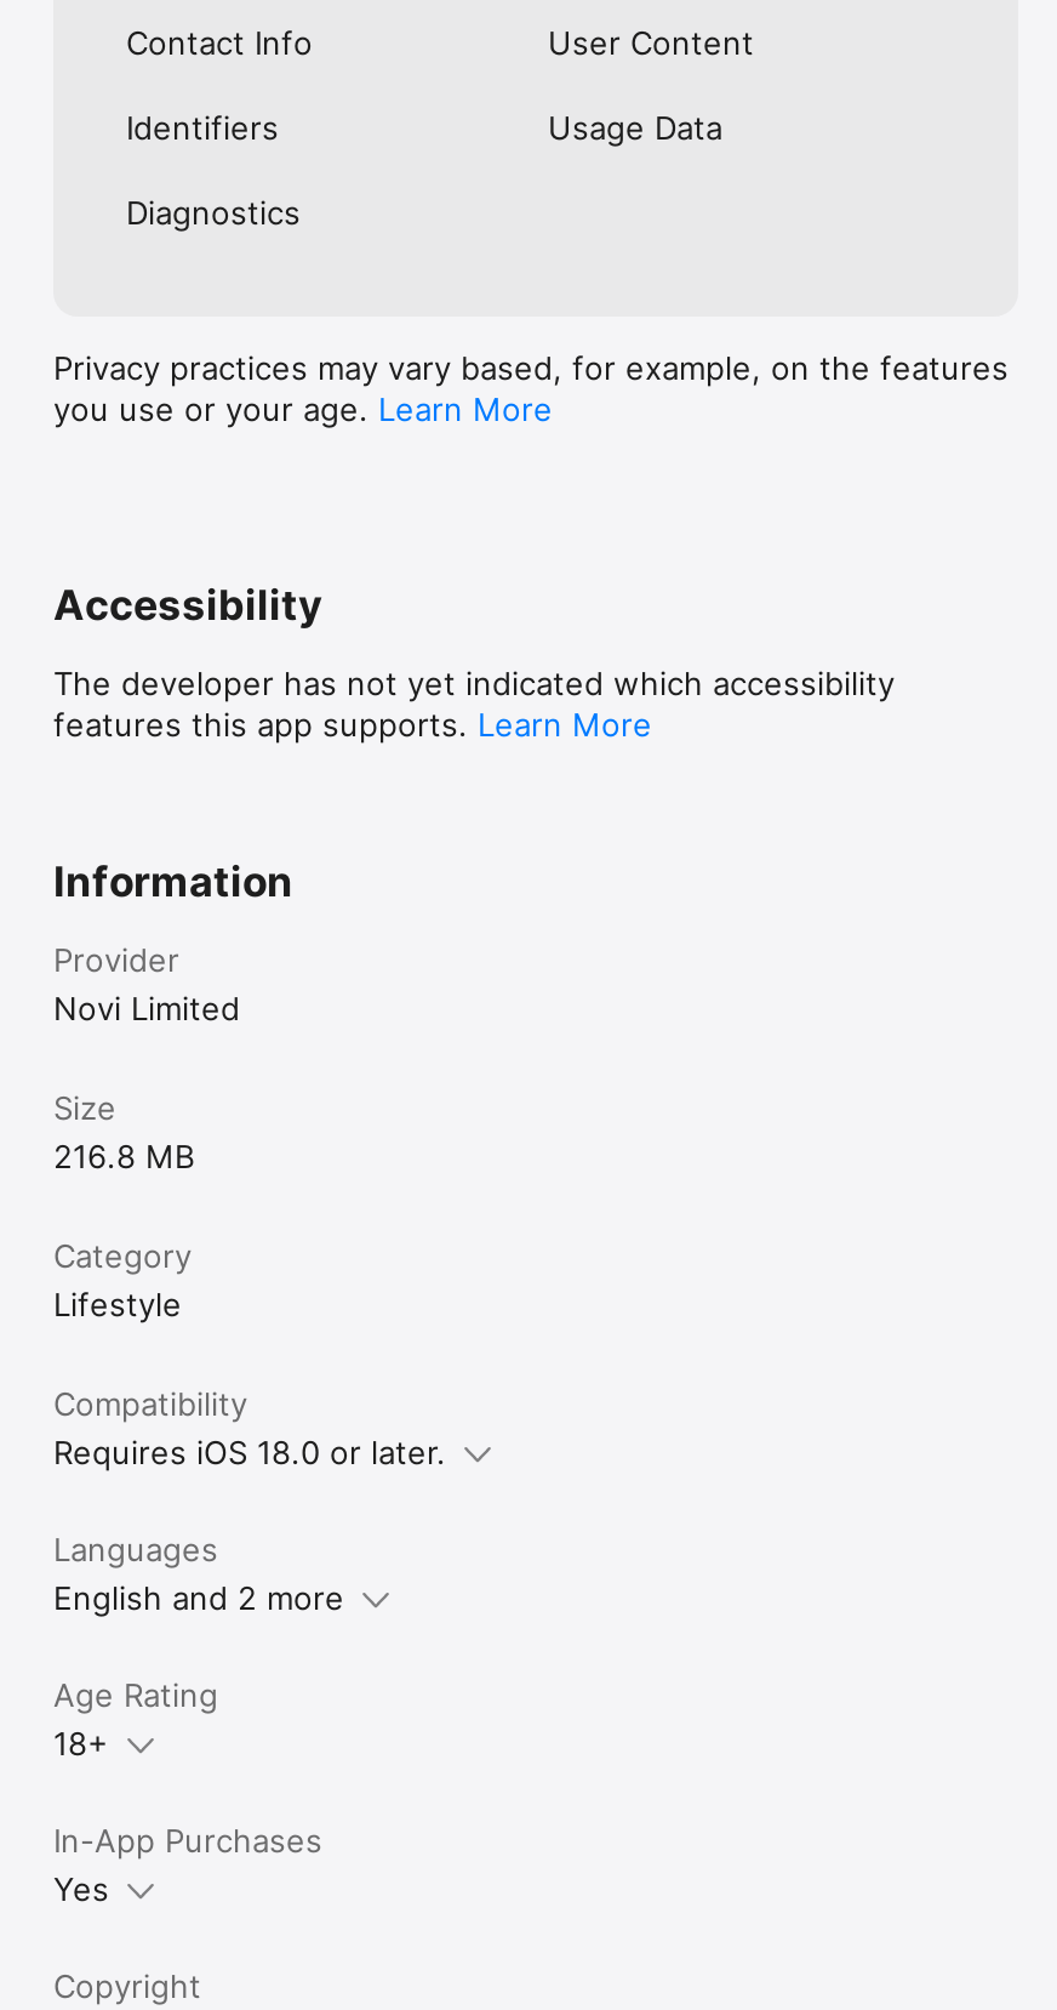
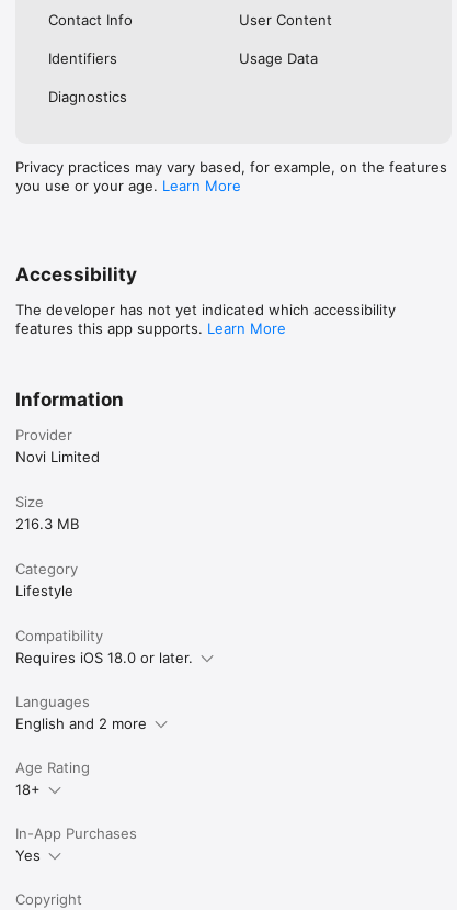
[53,1137,194,1176] 216.8 MB -> [15,515,79,532] 216.3 MB

